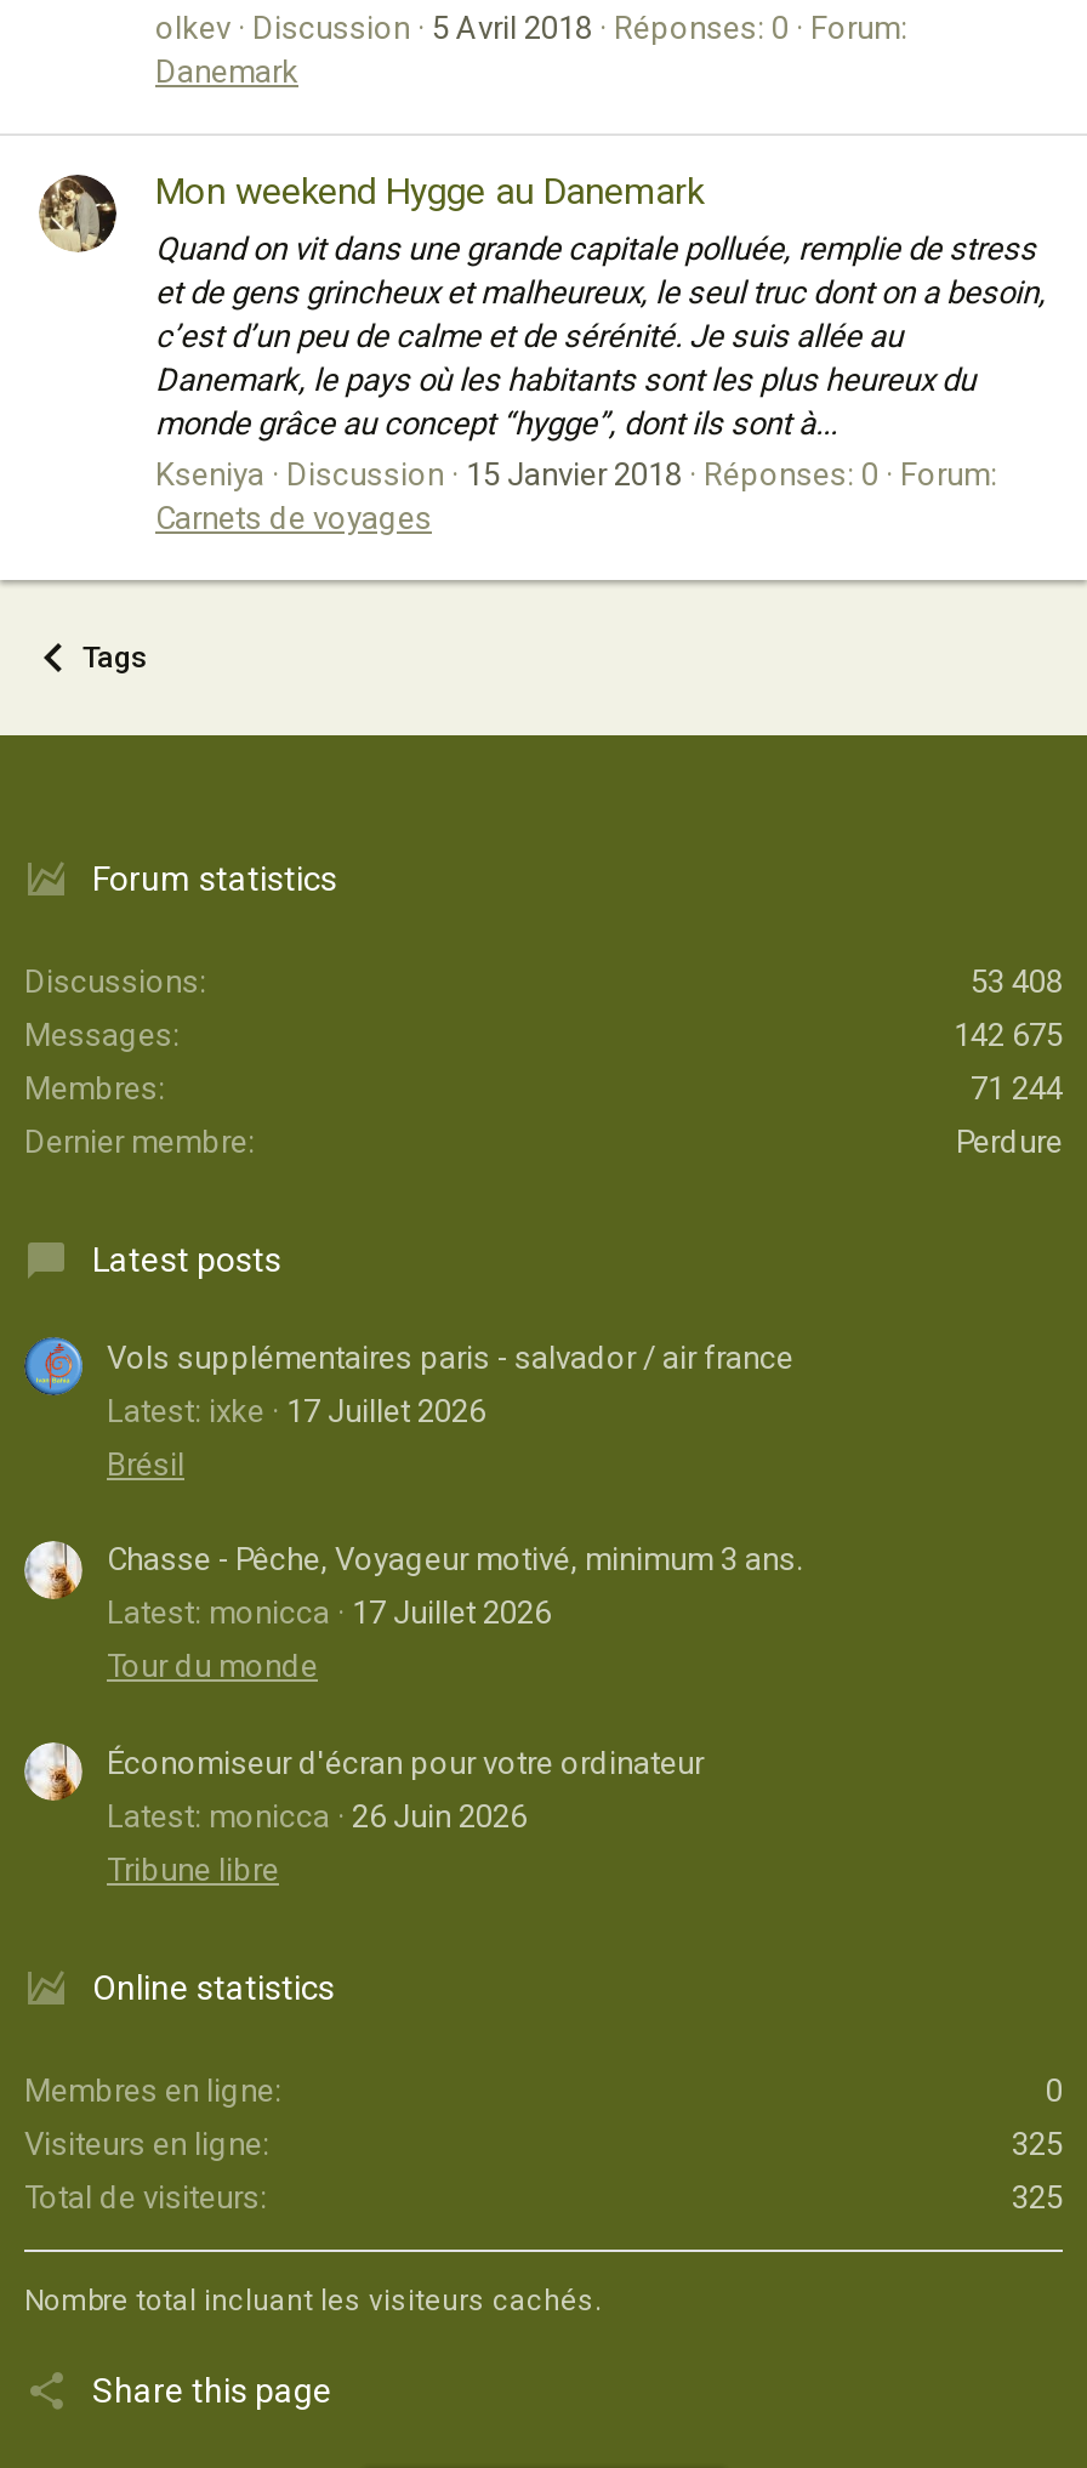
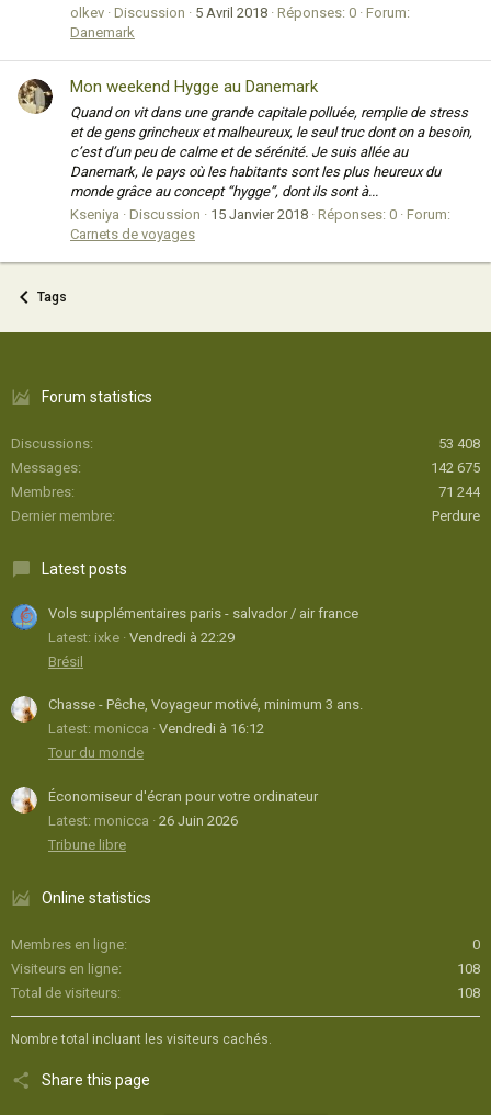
[107,1392,485,1428] Latest: ixke 17 Juillet 2026 -> [48,629,235,645] Latest: ixke Vendredi à 22:29
[107,1595,551,1632] Latest: monicca 17 Juillet 2026 -> [48,721,264,737] Latest: monicca Vendredi à 16:12
[1012,2126,1063,2162] 325 -> [457,960,480,977] 108
[1012,2179,1063,2216] 325 -> [457,985,480,1001] 108

